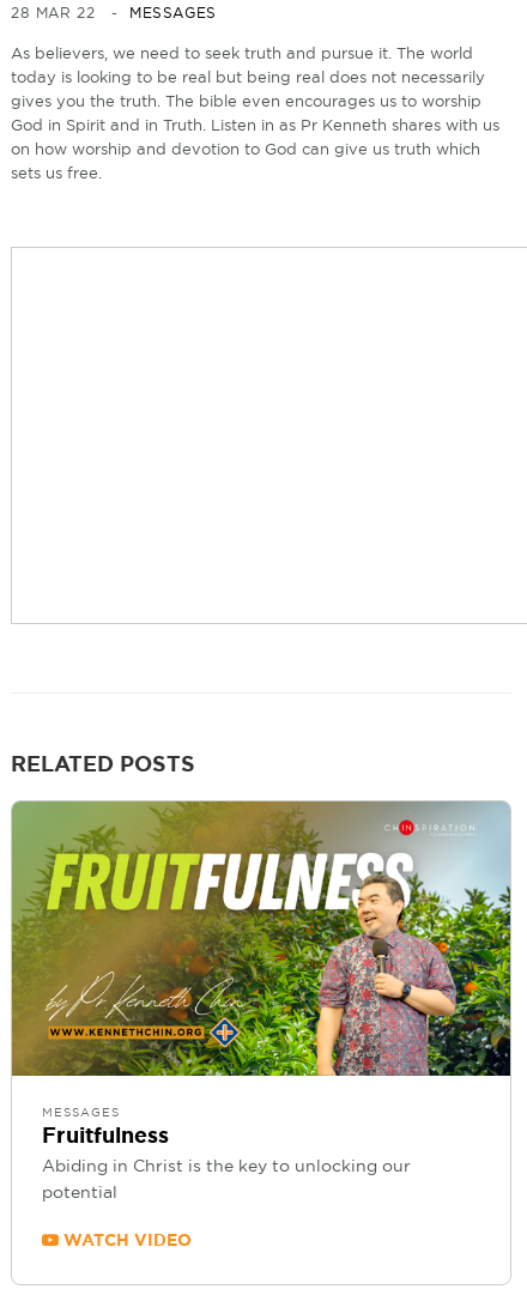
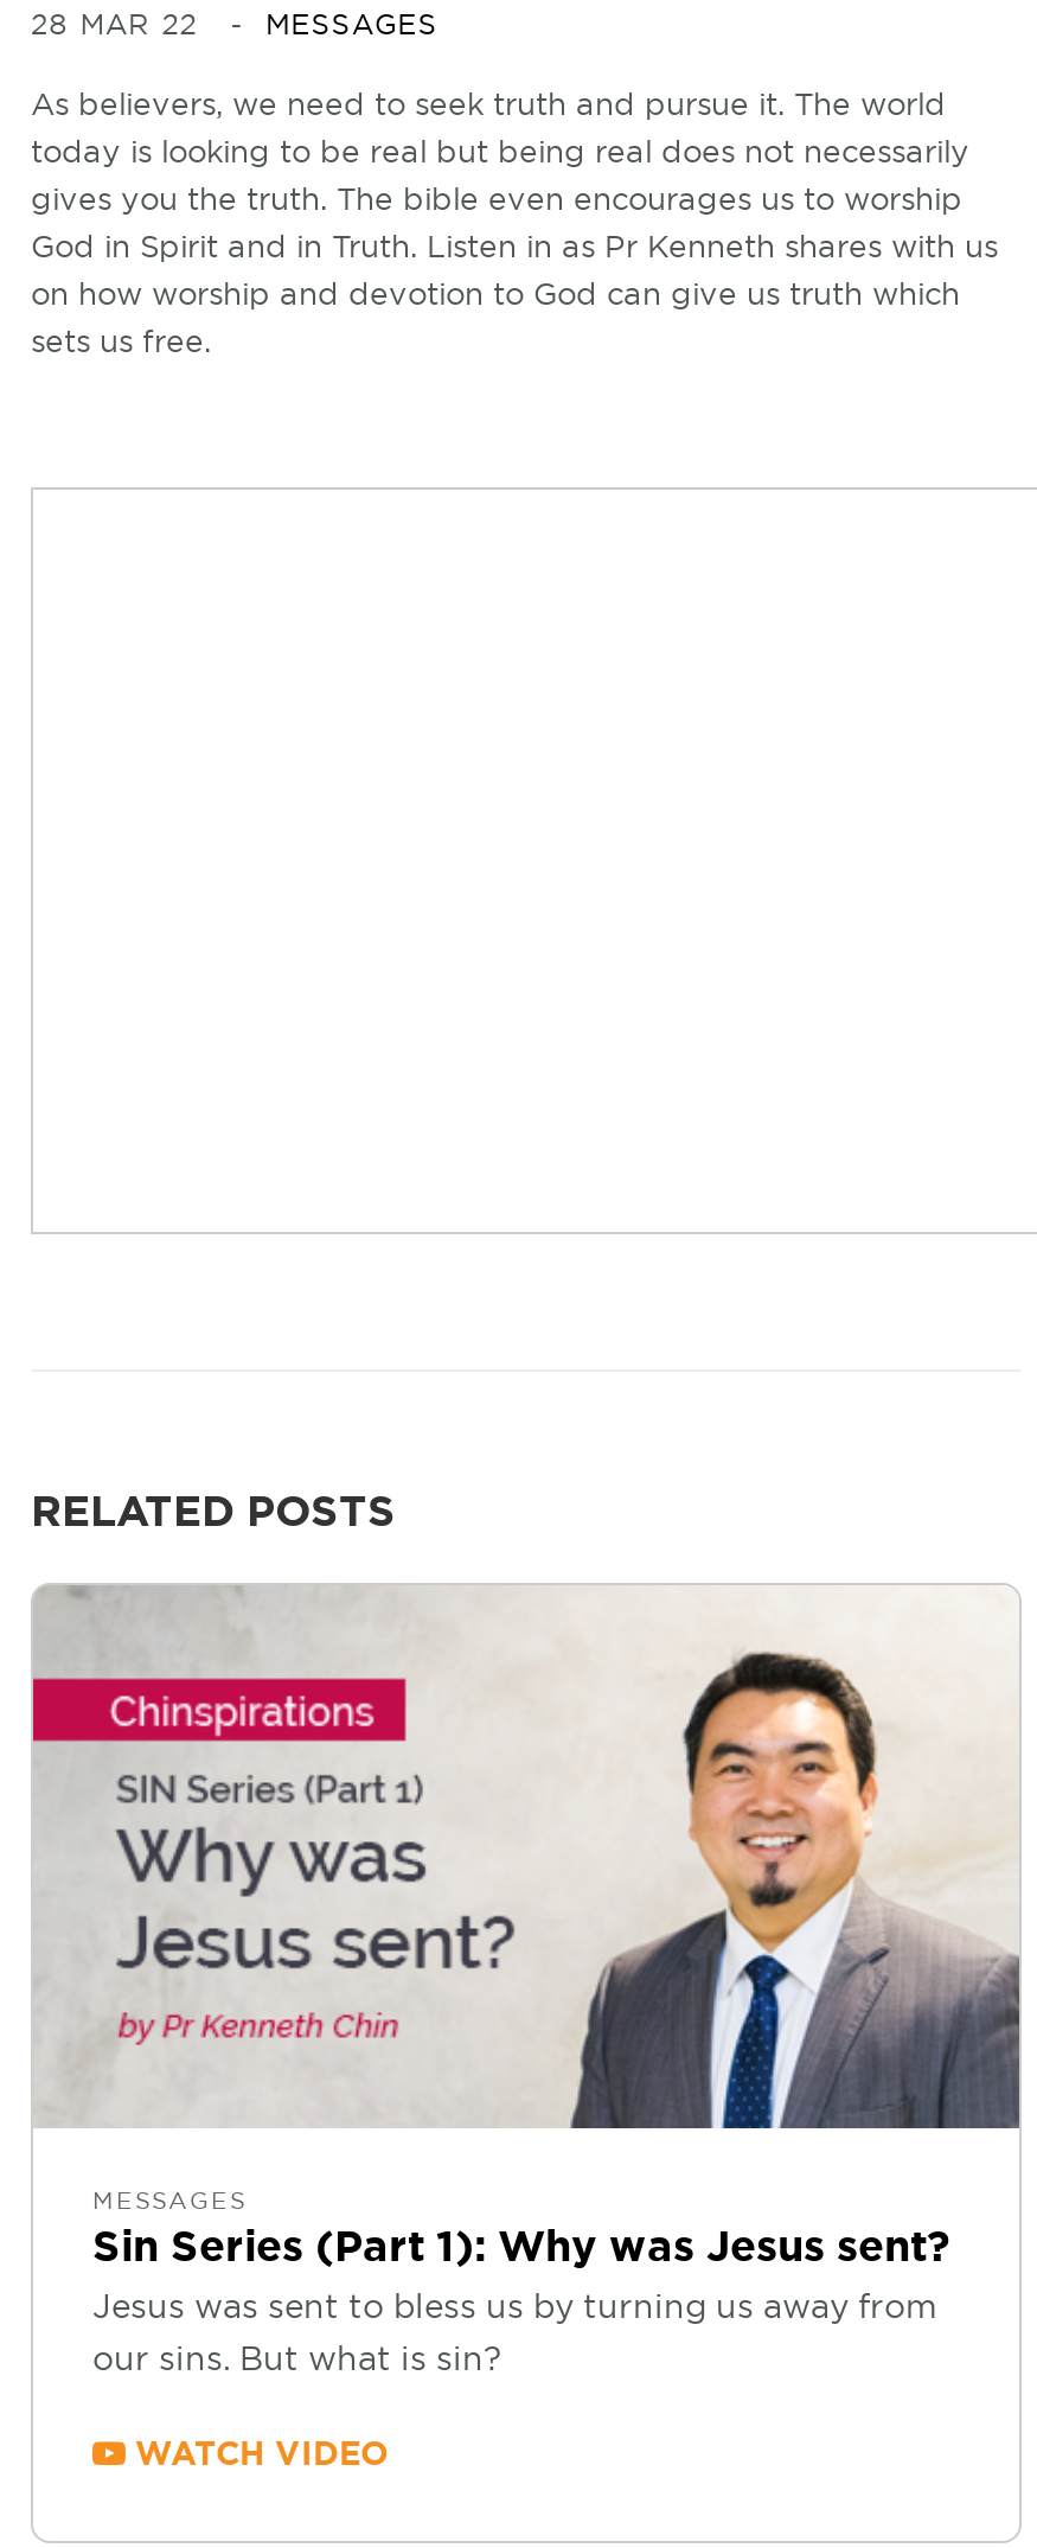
[11,800,511,1077] [image] -> [31,1583,1022,2131] [image]
[42,1126,169,1147] Fruitfulness -> [92,2227,950,2270] Sin Series (Part 1): Why was Jesus sent?
[42,1158,411,1175] Abiding in Christ is the key to unlocking our -> [92,2291,936,2325] Jesus was sent to bless us by turning us away from
[42,1185,117,1201] potential -> [92,2344,503,2377] our sins. But what is sin?

